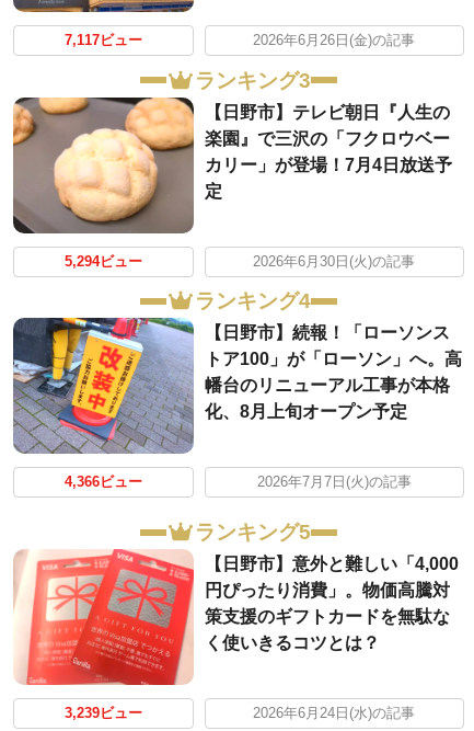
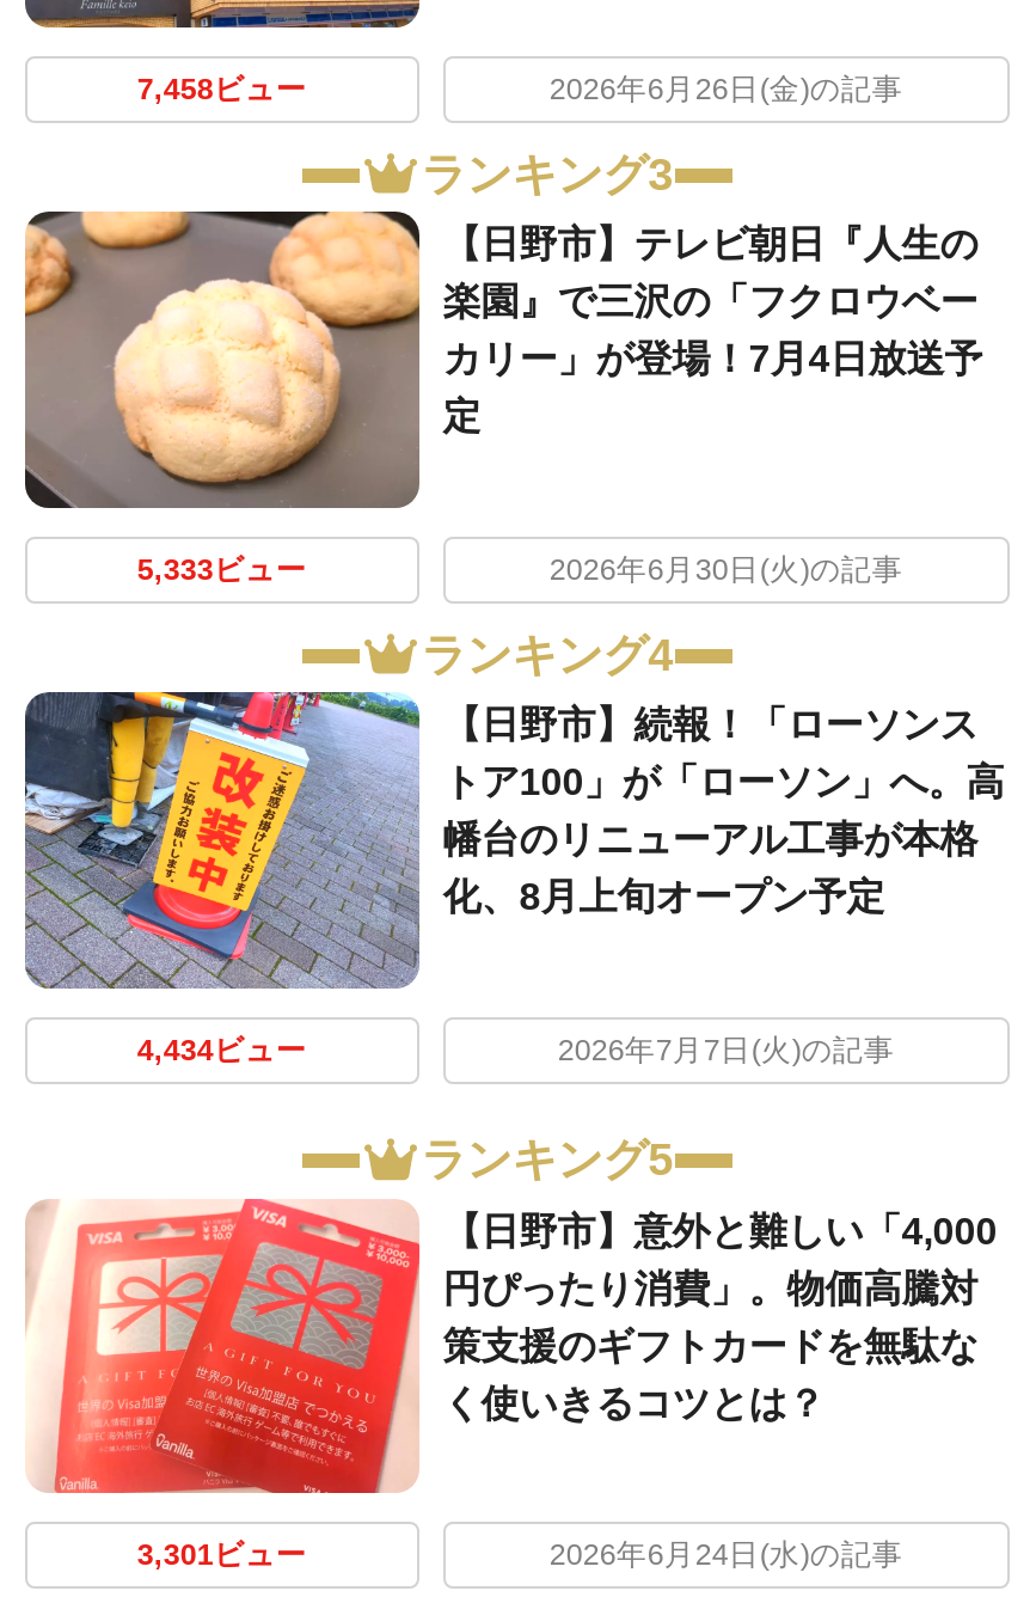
[64,33,142,49] 7,117ビュー -> [137,72,307,106] 7,458ビュー
[64,254,142,269] 5,294ビュー -> [137,553,307,587] 5,333ビュー
[64,474,142,490] 4,366ビュー -> [137,1034,307,1067] 4,434ビュー
[64,706,142,721] 3,239ビュー -> [137,1538,307,1572] 3,301ビュー

